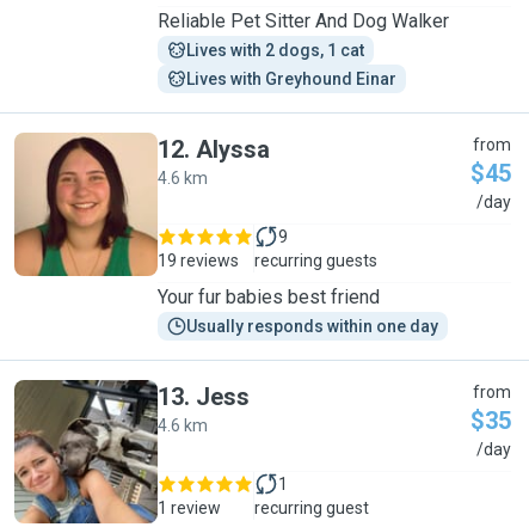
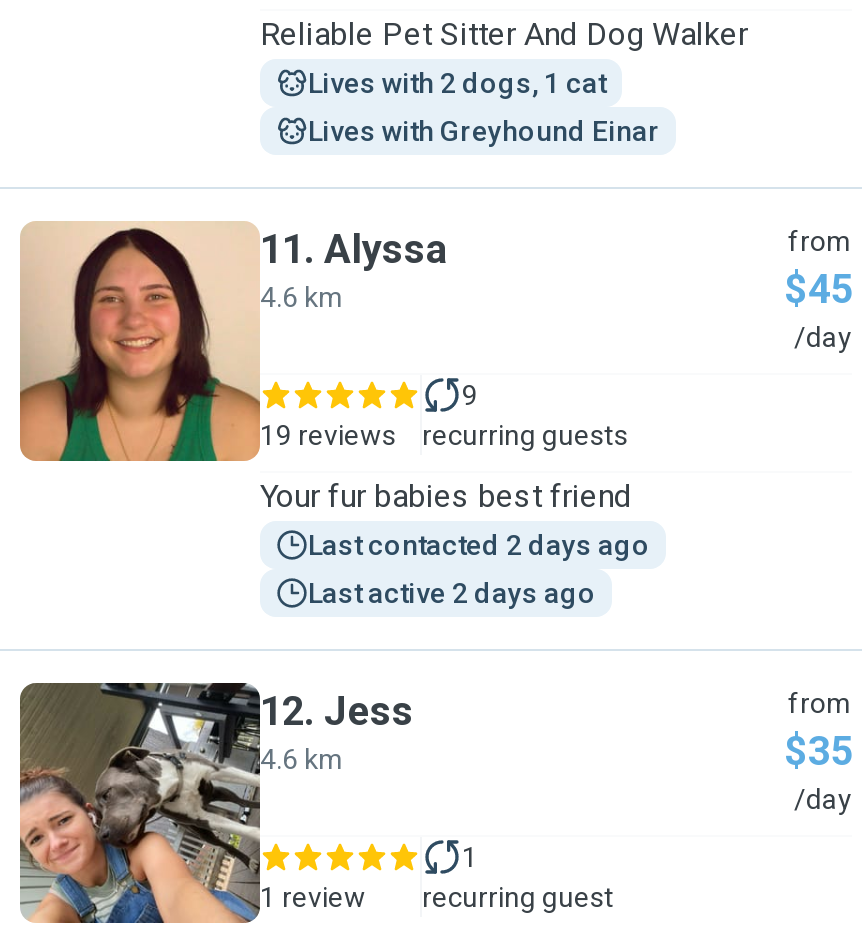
[158,135,270,164] 12. Alyssa -> [260,225,448,273] 11. Alyssa
[186,317,438,336] Usually responds within one day -> [308,529,650,609] Last contacted 2 days ago | Last active 2 days ago
[158,382,250,411] 13. Jess -> [260,687,414,735] 12. Jess

